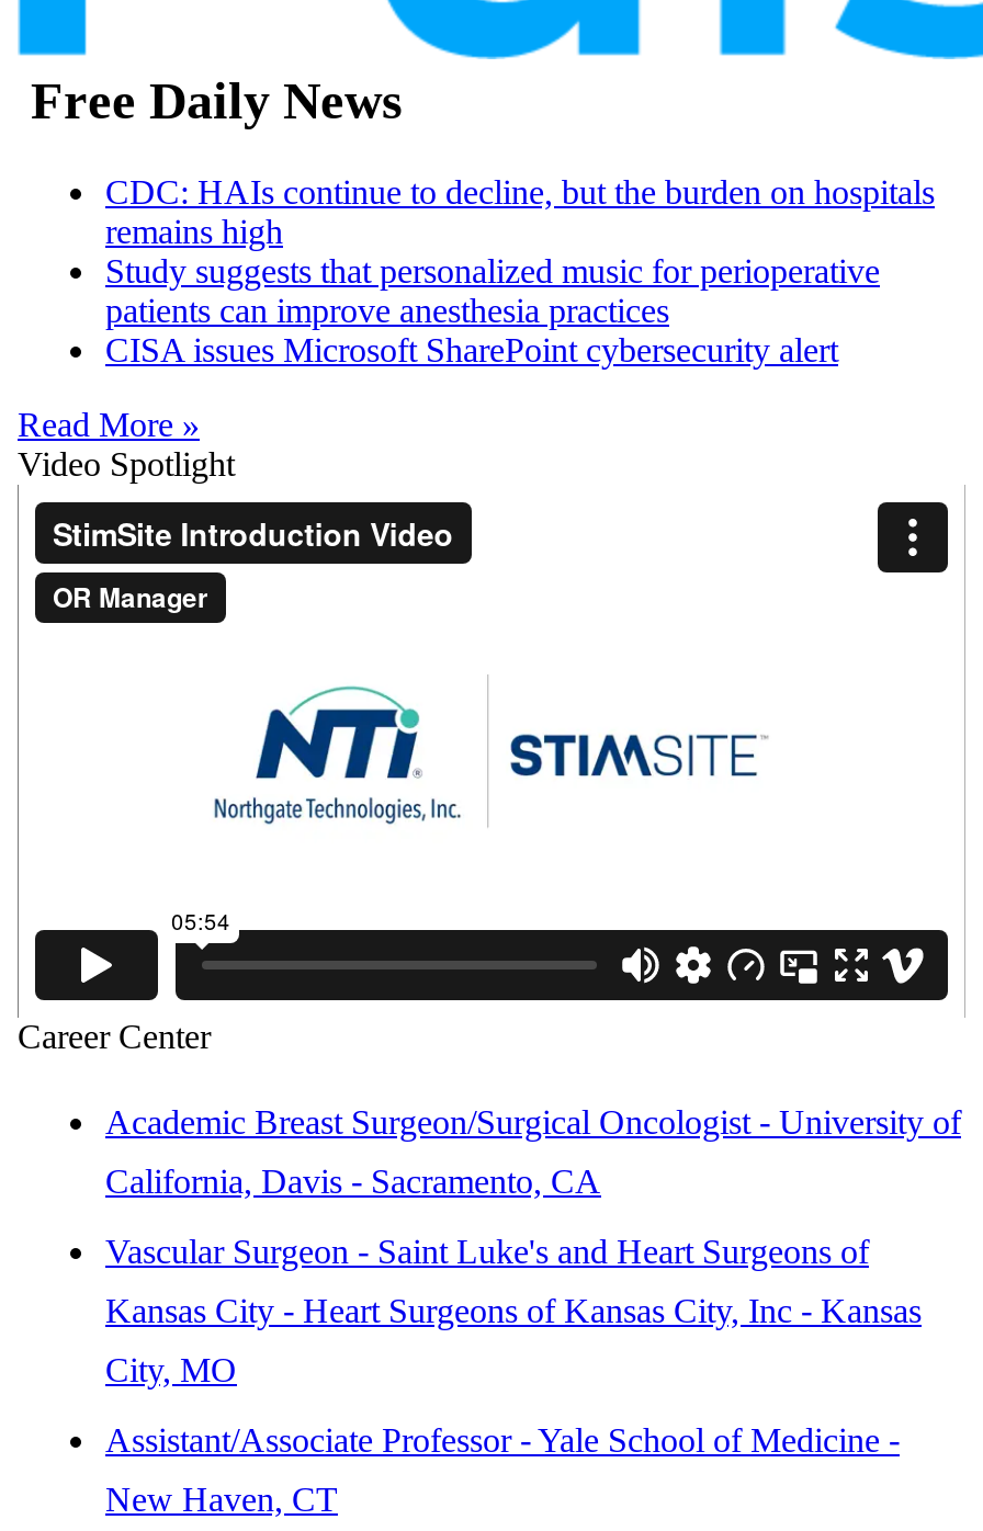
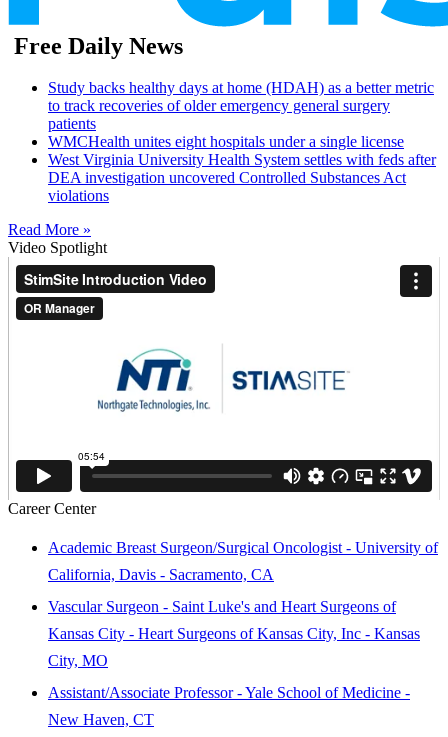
[105,174,935,370] CDC: HAIs continue to decline, but the burden on hospitals | remains high | Study suggests that personalized music for perioperative | patients can improve anesthesia practices | CISA issues Microsoft SharePoint cybersecurity alert -> [48,79,436,204] Study backs healthy days at home (HDAH) as a better metric | to track recoveries of older emergency general surgery | patients | WMCHealth unites eight hospitals under a single license | West Virginia University Health System settles with feds after | DEA investigation uncovered Controlled Substances Act | violations

